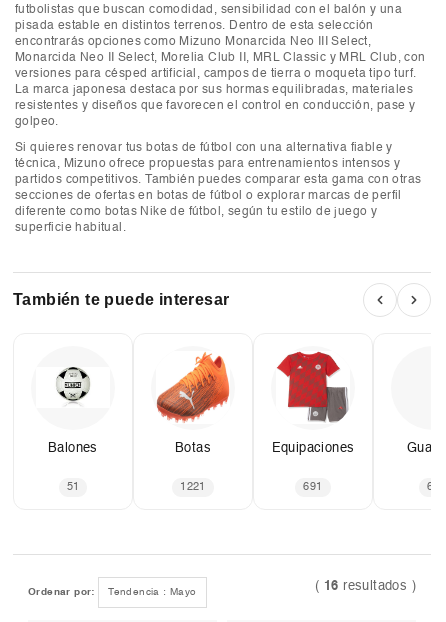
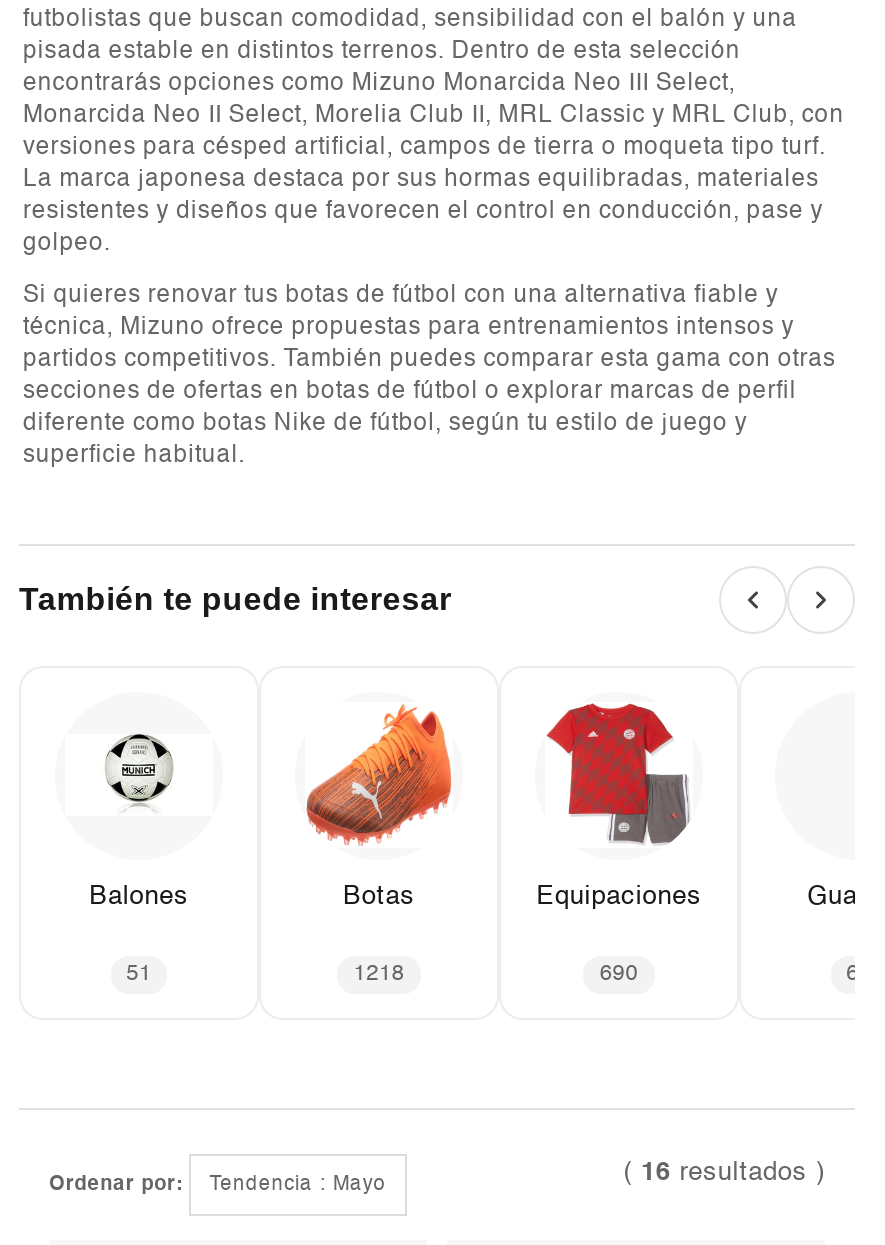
[180,481,206,491] 1221 -> [353,963,405,983] 1218
[303,481,323,491] 691 -> [600,963,638,983] 690

